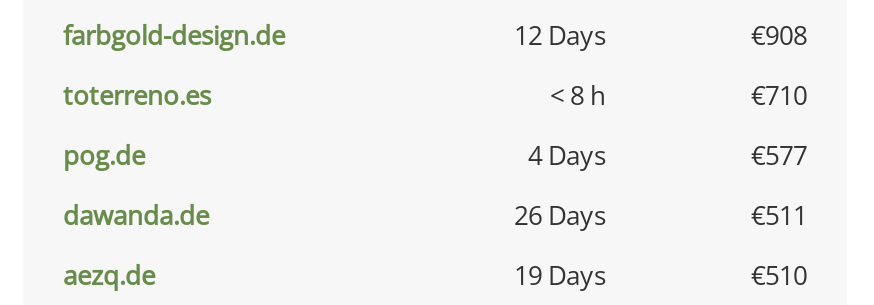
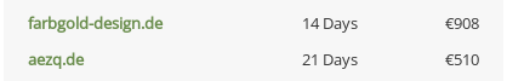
[514,17,606,53] 12 Days -> [301,12,357,34] 14 Days
[63,77,807,233] toterreno.es | < 8 h | €710 | pog.de | 4 Days | €577 | dawanda.de | 26 Days | €511 -> none
[514,257,606,293] 19 Days -> [301,48,357,70] 21 Days

